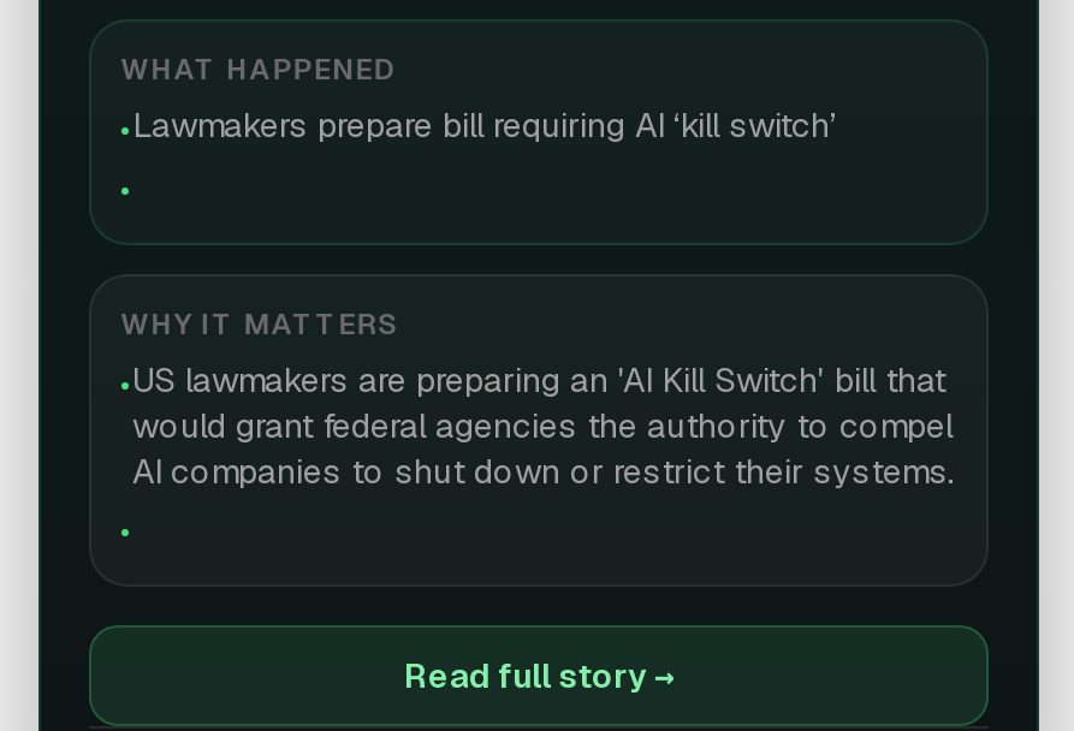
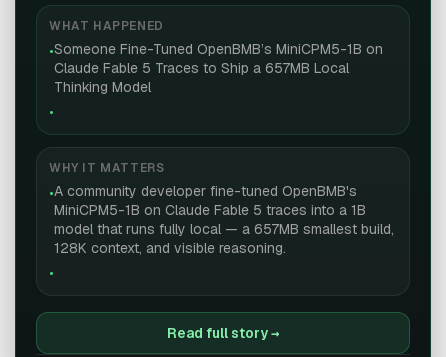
[120,103,837,151] •Lawmakers prepare bill requiring AI ‘kill switch’ -> [49,40,383,96] •Someone Fine-Tuned OpenBMB’s MiniCPM5-1B on | Claude Fable 5 Traces to Ship a 657MB Local | Thinking Model
[120,358,955,493] •US lawmakers are preparing an 'AI Kill Switch' bill that | would grant federal agencies the authority to compel | AI companies to shut down or restrict their systems. -> [49,182,394,257] •A community developer fine-tuned OpenBMB's | MiniCPM5-1B on Claude Fable 5 traces into a 1B | model that runs fully local — a 657MB smallest build, | 128K context, and visible reasoning.

